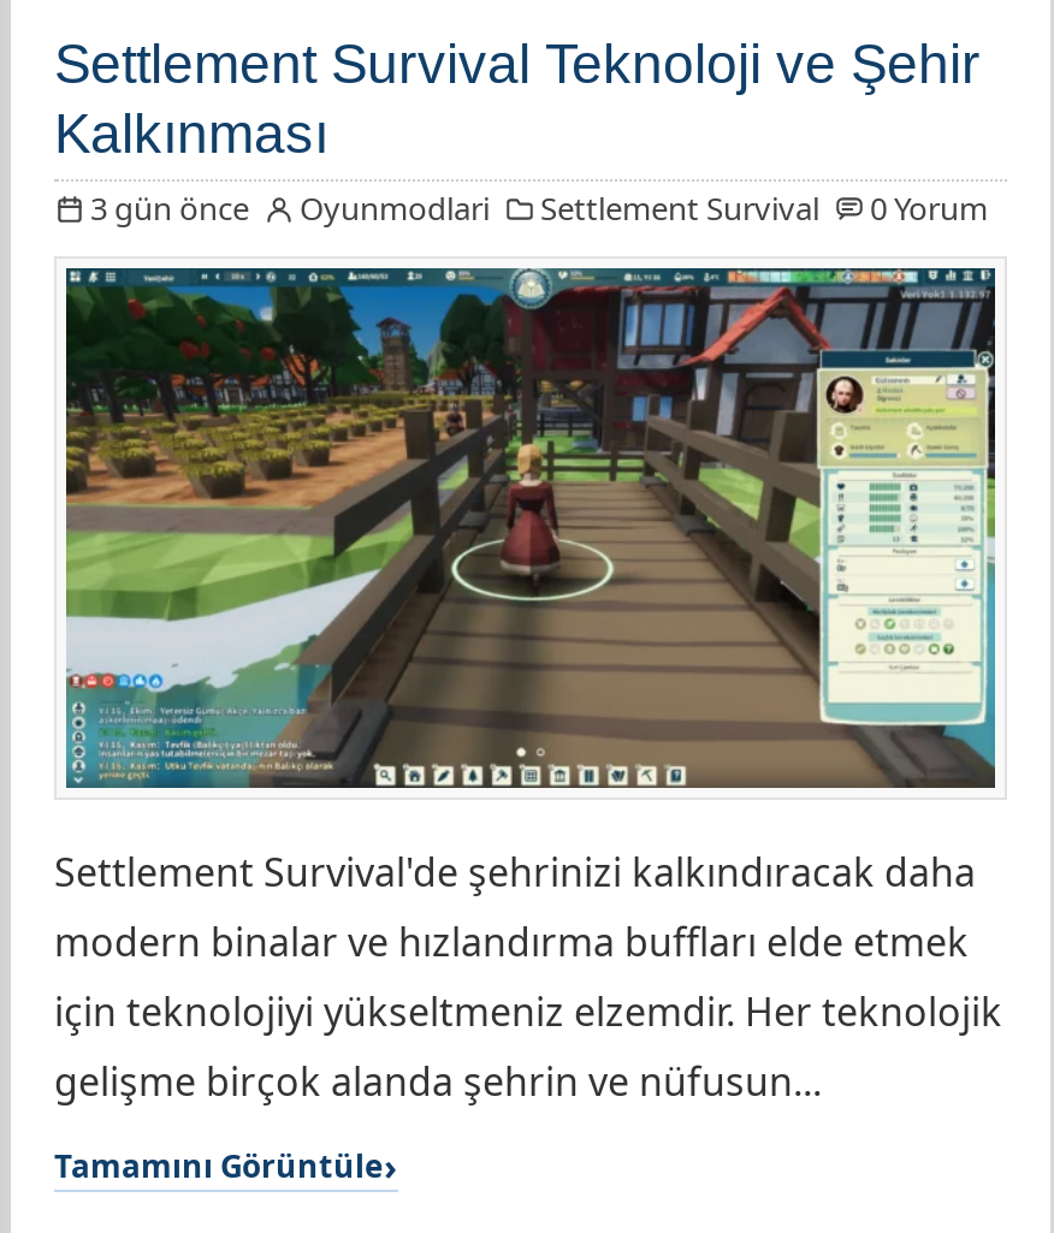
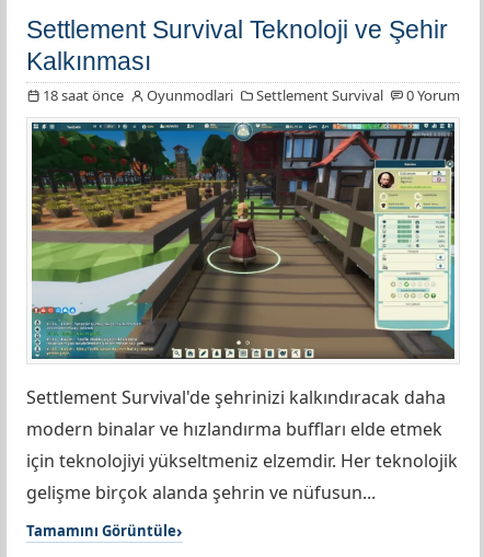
[90,185,988,229] 3 gün önce Oyunmodlari Settlement Survival 0 Yorum -> [43,85,460,105] 18 saat önce Oyunmodlari Settlement Survival 0 Yorum

